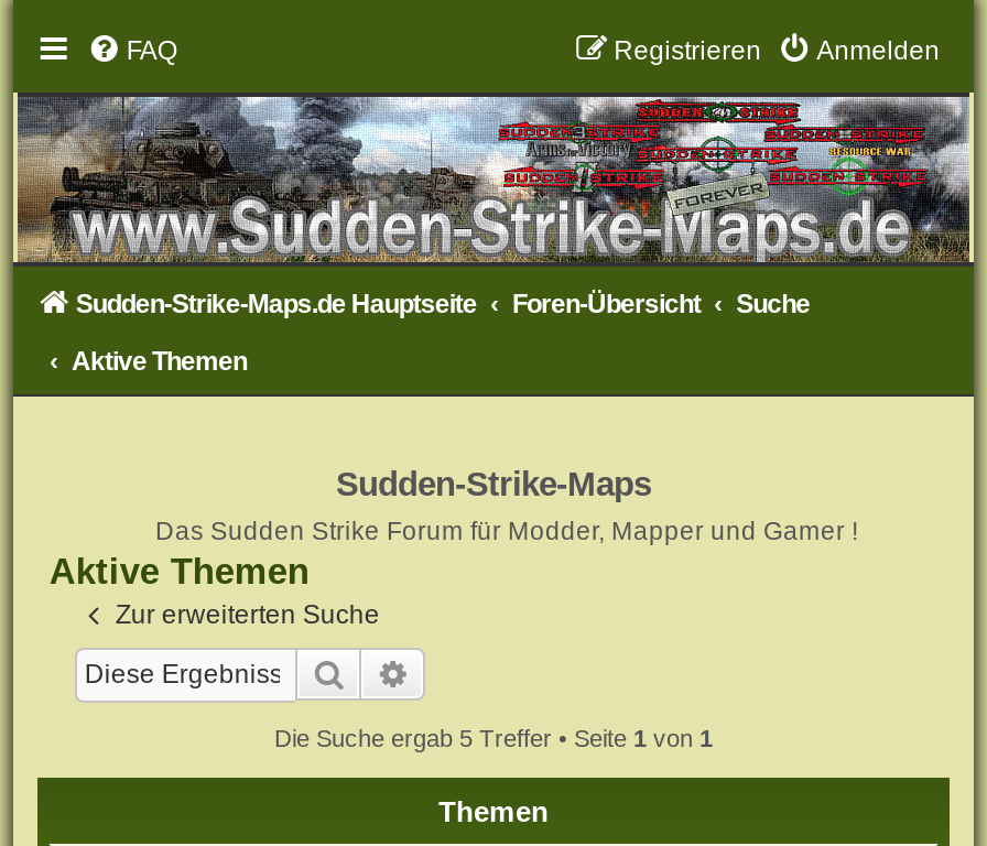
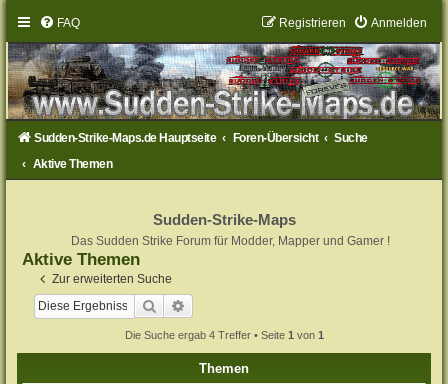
[274,724,713,750] Die Suche ergab 5 Treffer • Seite 1 von 1 -> [124,328,323,340] Die Suche ergab 4 Treffer • Seite 1 von 1

